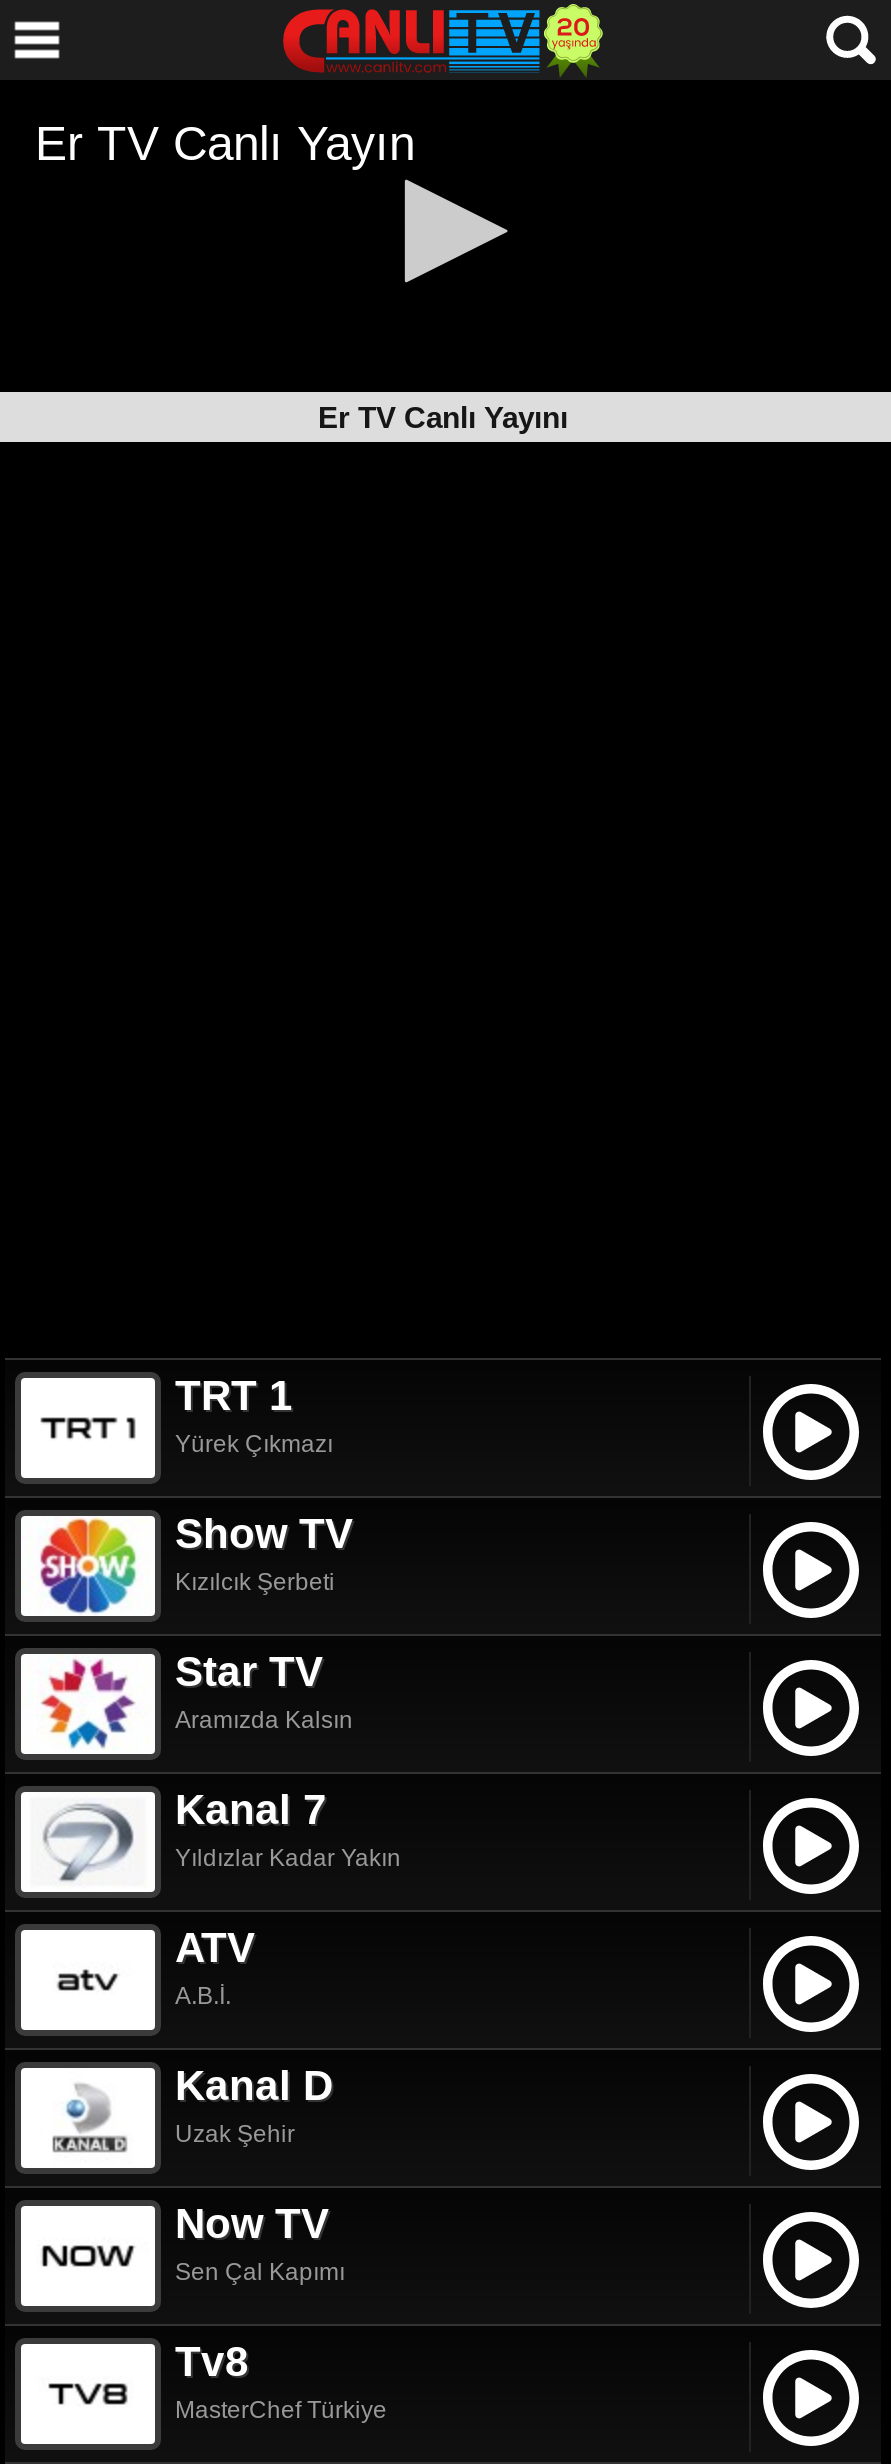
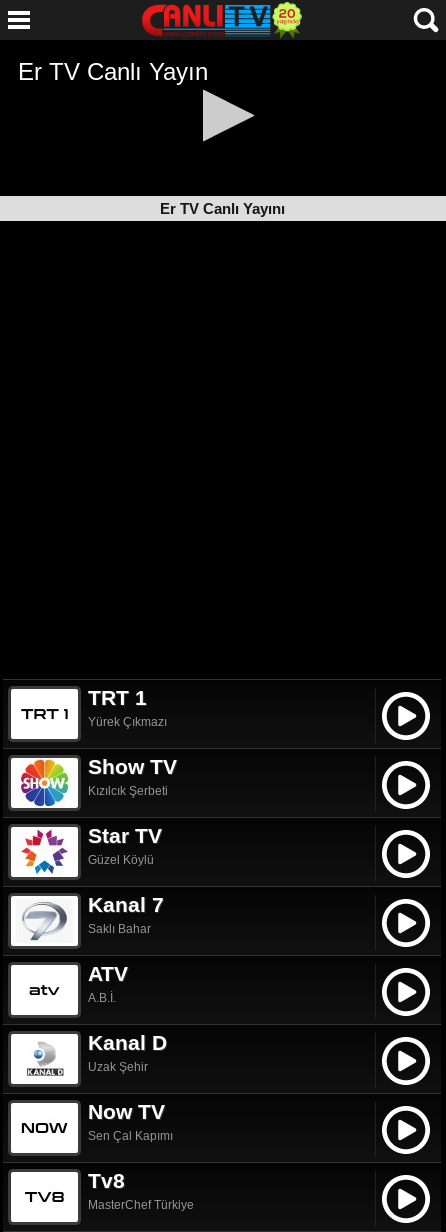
[175,1706,353,1734] Aramızda Kalsın -> [88,853,154,867] Güzel Köylü
[175,1844,401,1872] Yıldızlar Kadar Yakın -> [88,922,151,936] Saklı Bahar

